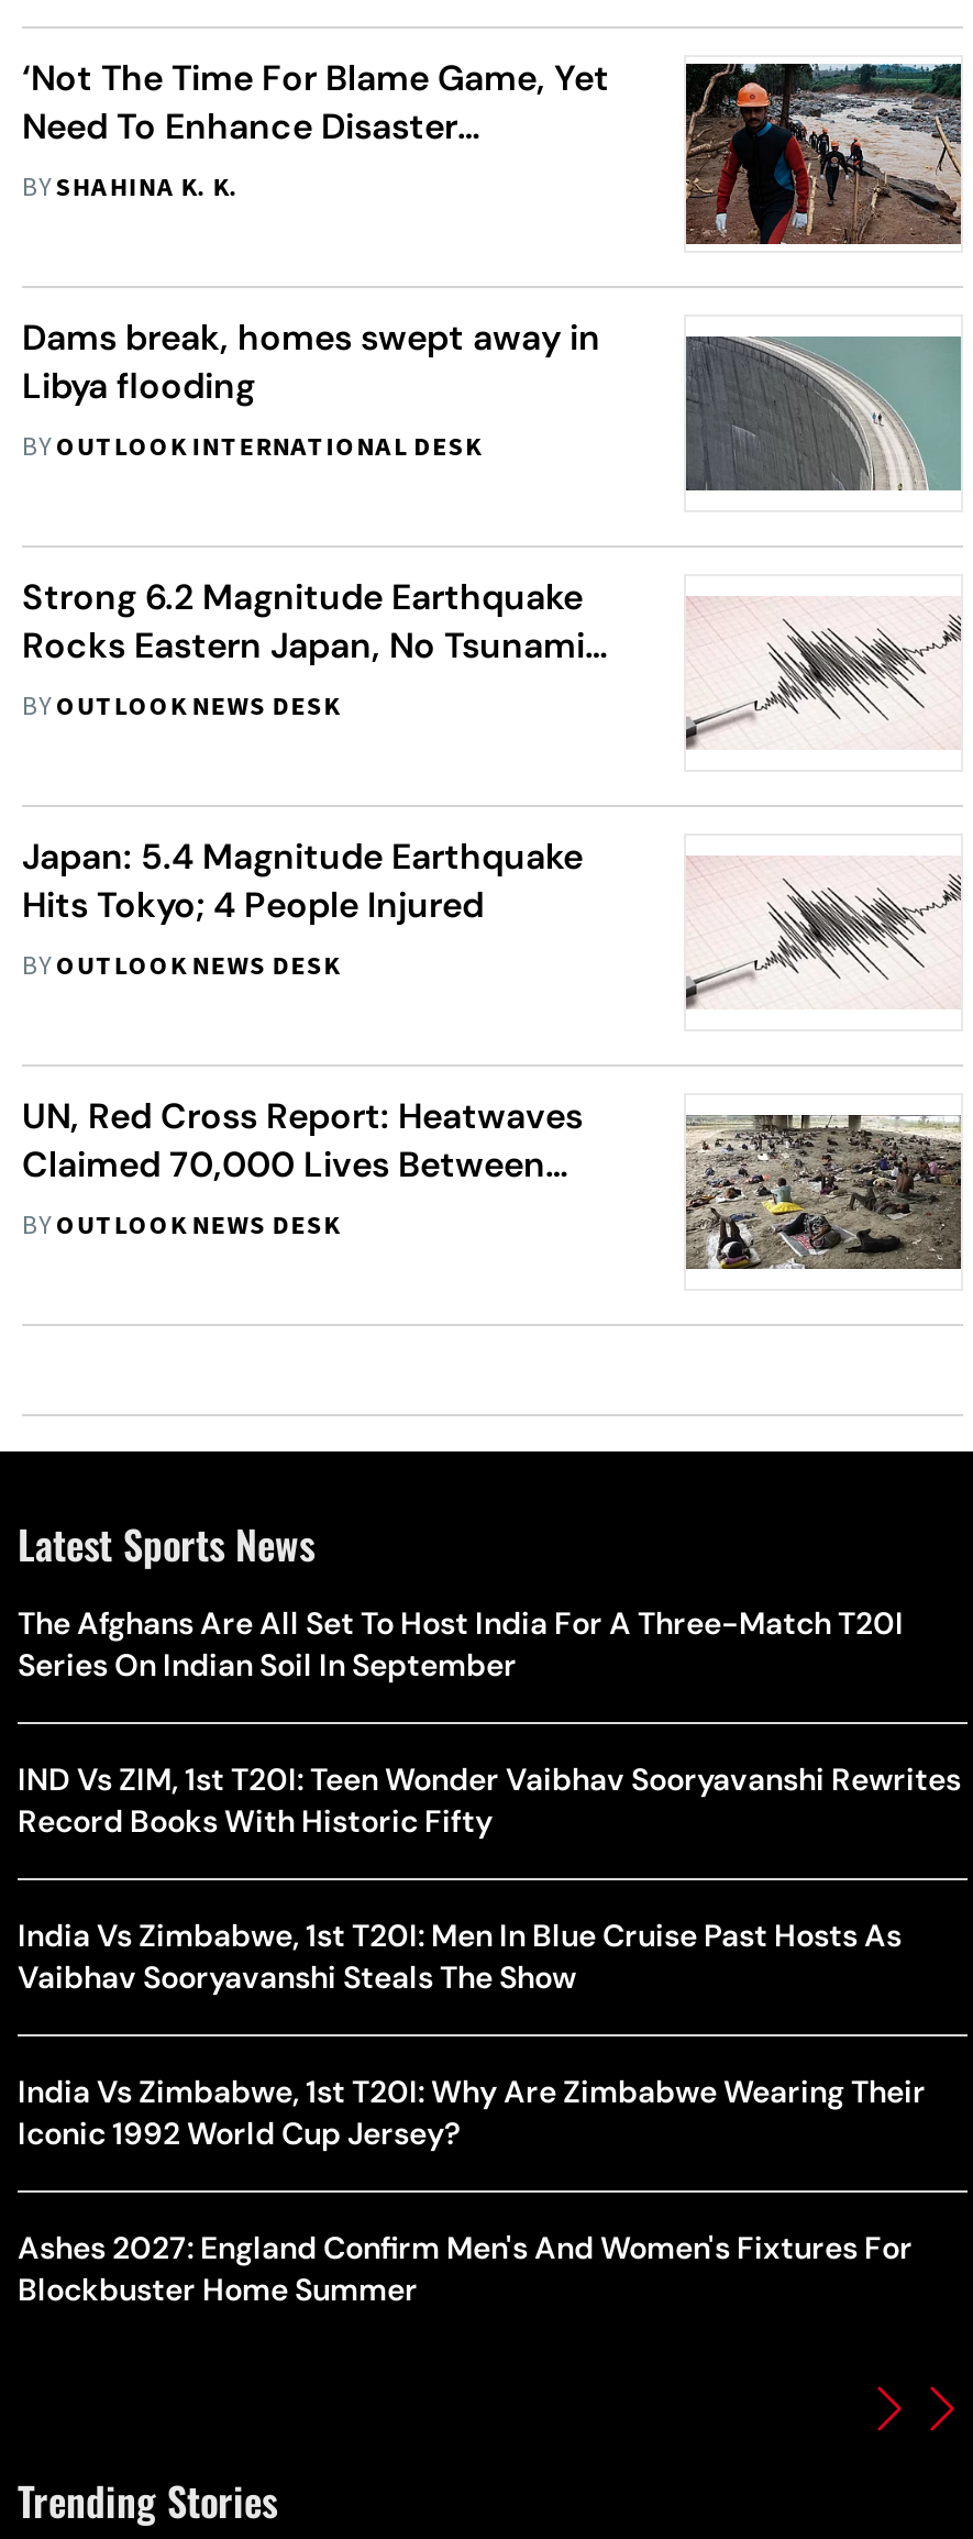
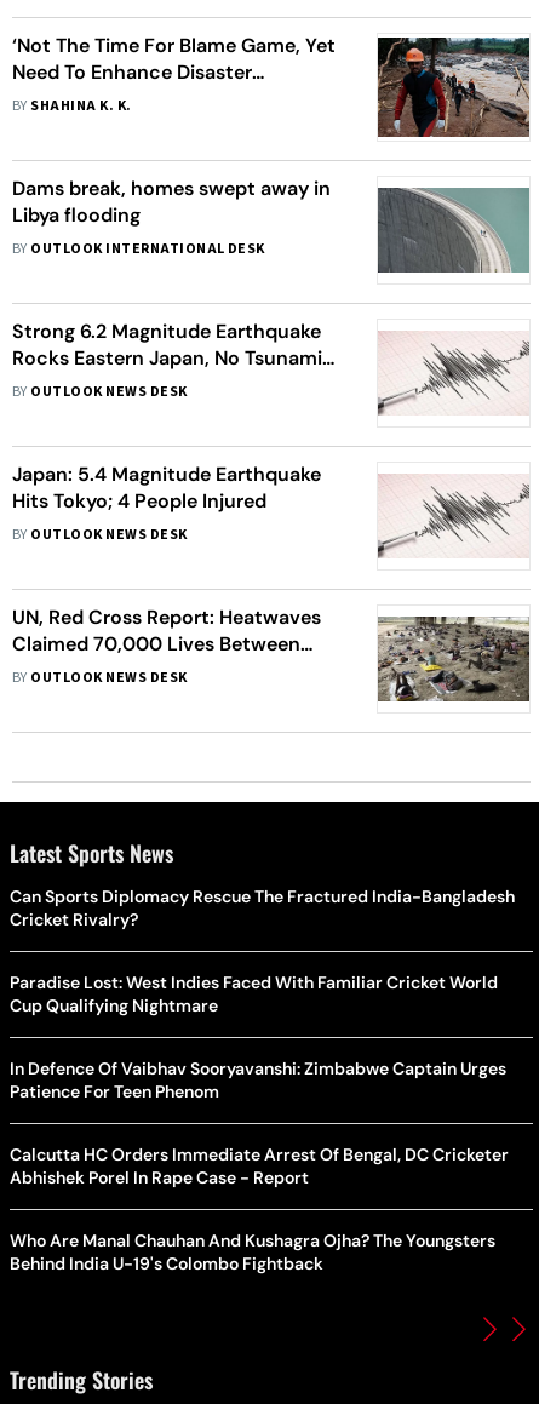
[18,1603,904,1685] The Afghans Are All Set To Host India For A Three-Match T20I | Series On Indian Soil In September -> [10,886,515,930] Can Sports Diplomacy Rescue The Fractured India-Bangladesh | Cricket Rivalry?
[18,1759,961,1841] IND Vs ZIM, 1st T20I: Teen Wonder Vaibhav Sooryavanshi Rewrites | Record Books With Historic Fifty -> [10,972,498,1016] Paradise Lost: West Indies Faced With Familiar Cricket World | Cup Qualifying Nightmare
[18,1916,902,1997] India Vs Zimbabwe, 1st T20I: Men In Blue Cruise Past Hosts As | Vaibhav Sooryavanshi Steals The Show -> [10,1058,506,1102] In Defence Of Vaibhav Sooryavanshi: Zimbabwe Captain Urges | Patience For Teen Phenom
[18,2072,926,2153] India Vs Zimbabwe, 1st T20I: Why Are Zimbabwe Wearing Their | Iconic 1992 World Cup Jersey? -> [10,1144,509,1188] Calcutta HC Orders Immediate Arrest Of Bengal, DC Cricketer | Abhishek Porel In Rape Case - Report
[18,2228,913,2309] Ashes 2027: England Confirm Men's And Women's Fixtures For | Blockbuster Home Summer -> [10,1230,495,1274] Who Are Manal Chauhan And Kushagra Ojha? The Youngsters | Behind India U-19's Colombo Fightback

